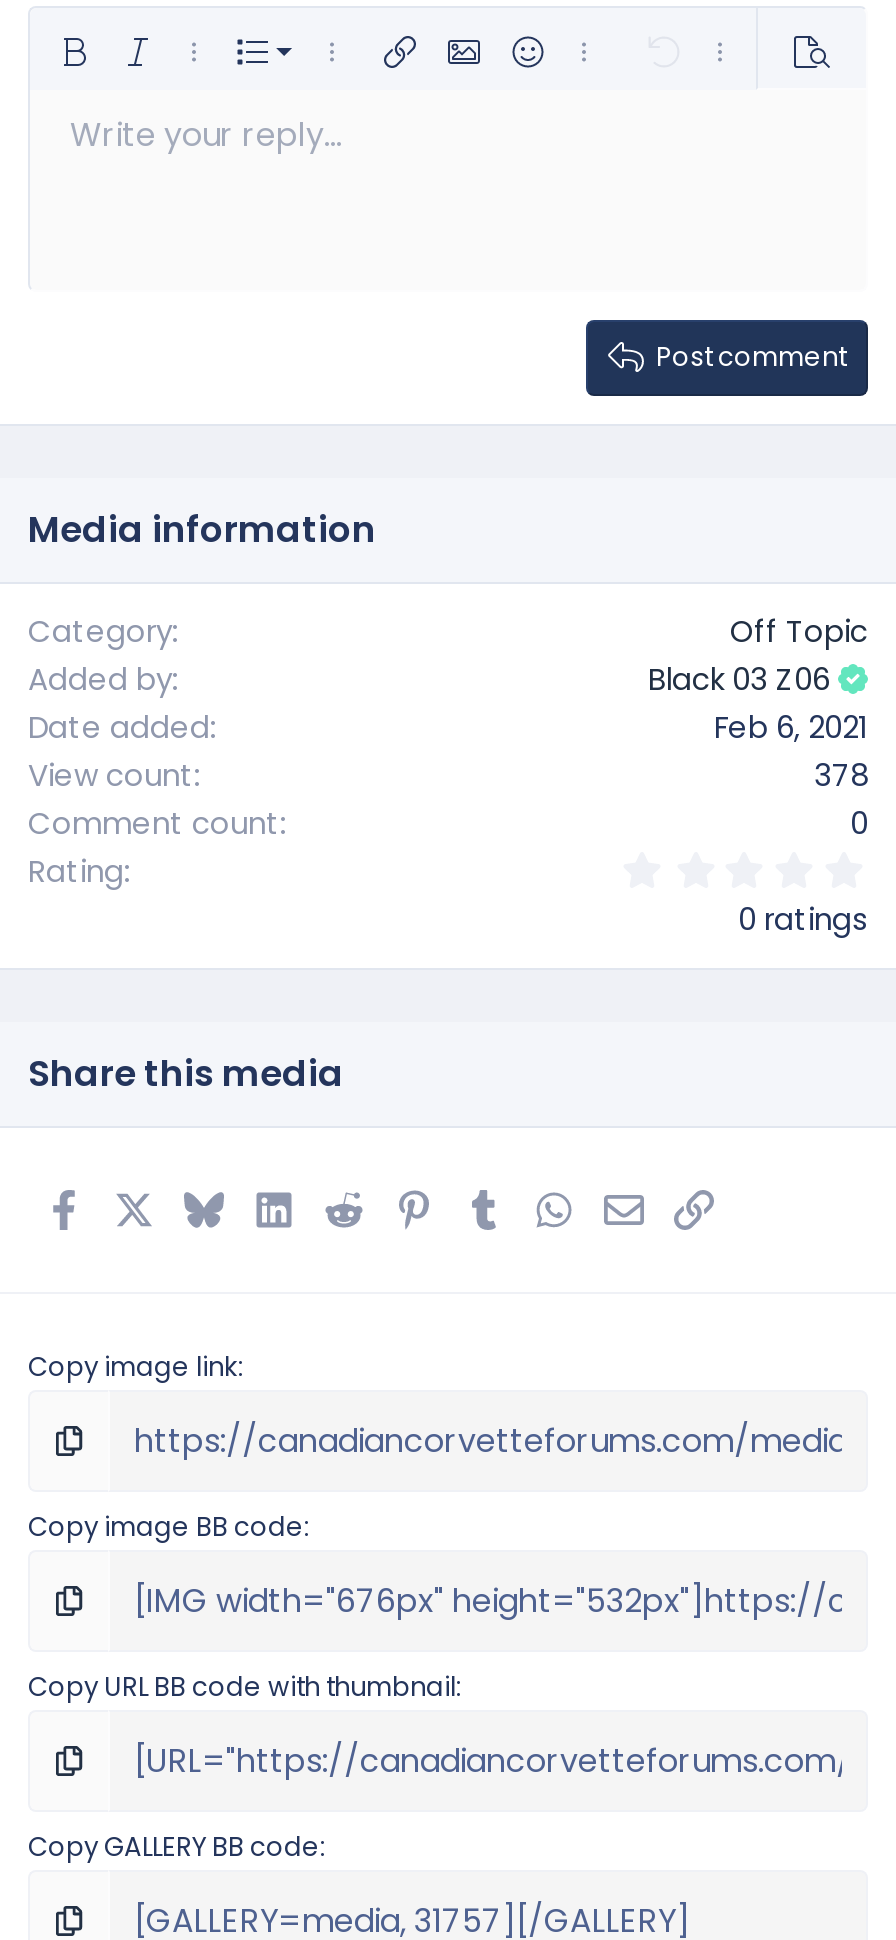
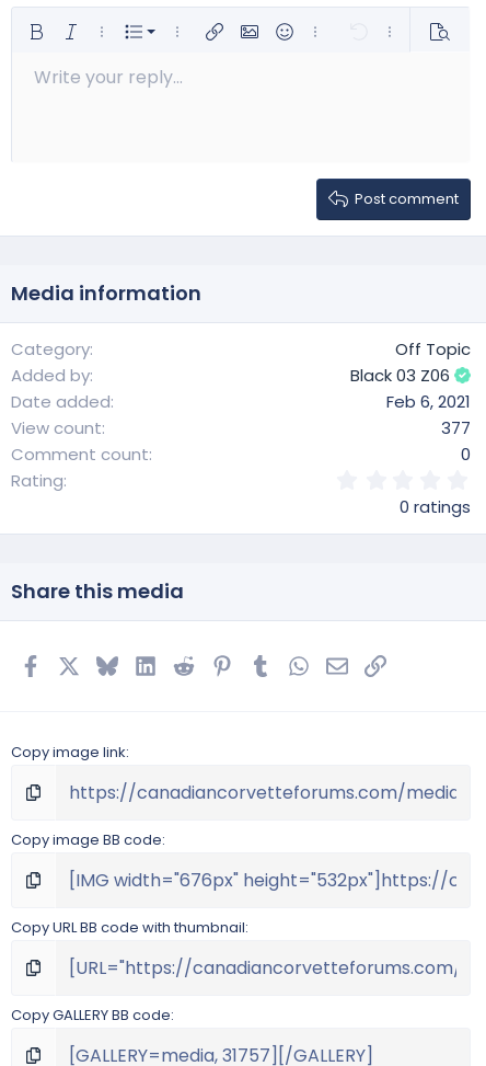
[814,754,868,796] 378 -> [441,416,471,439] 377

